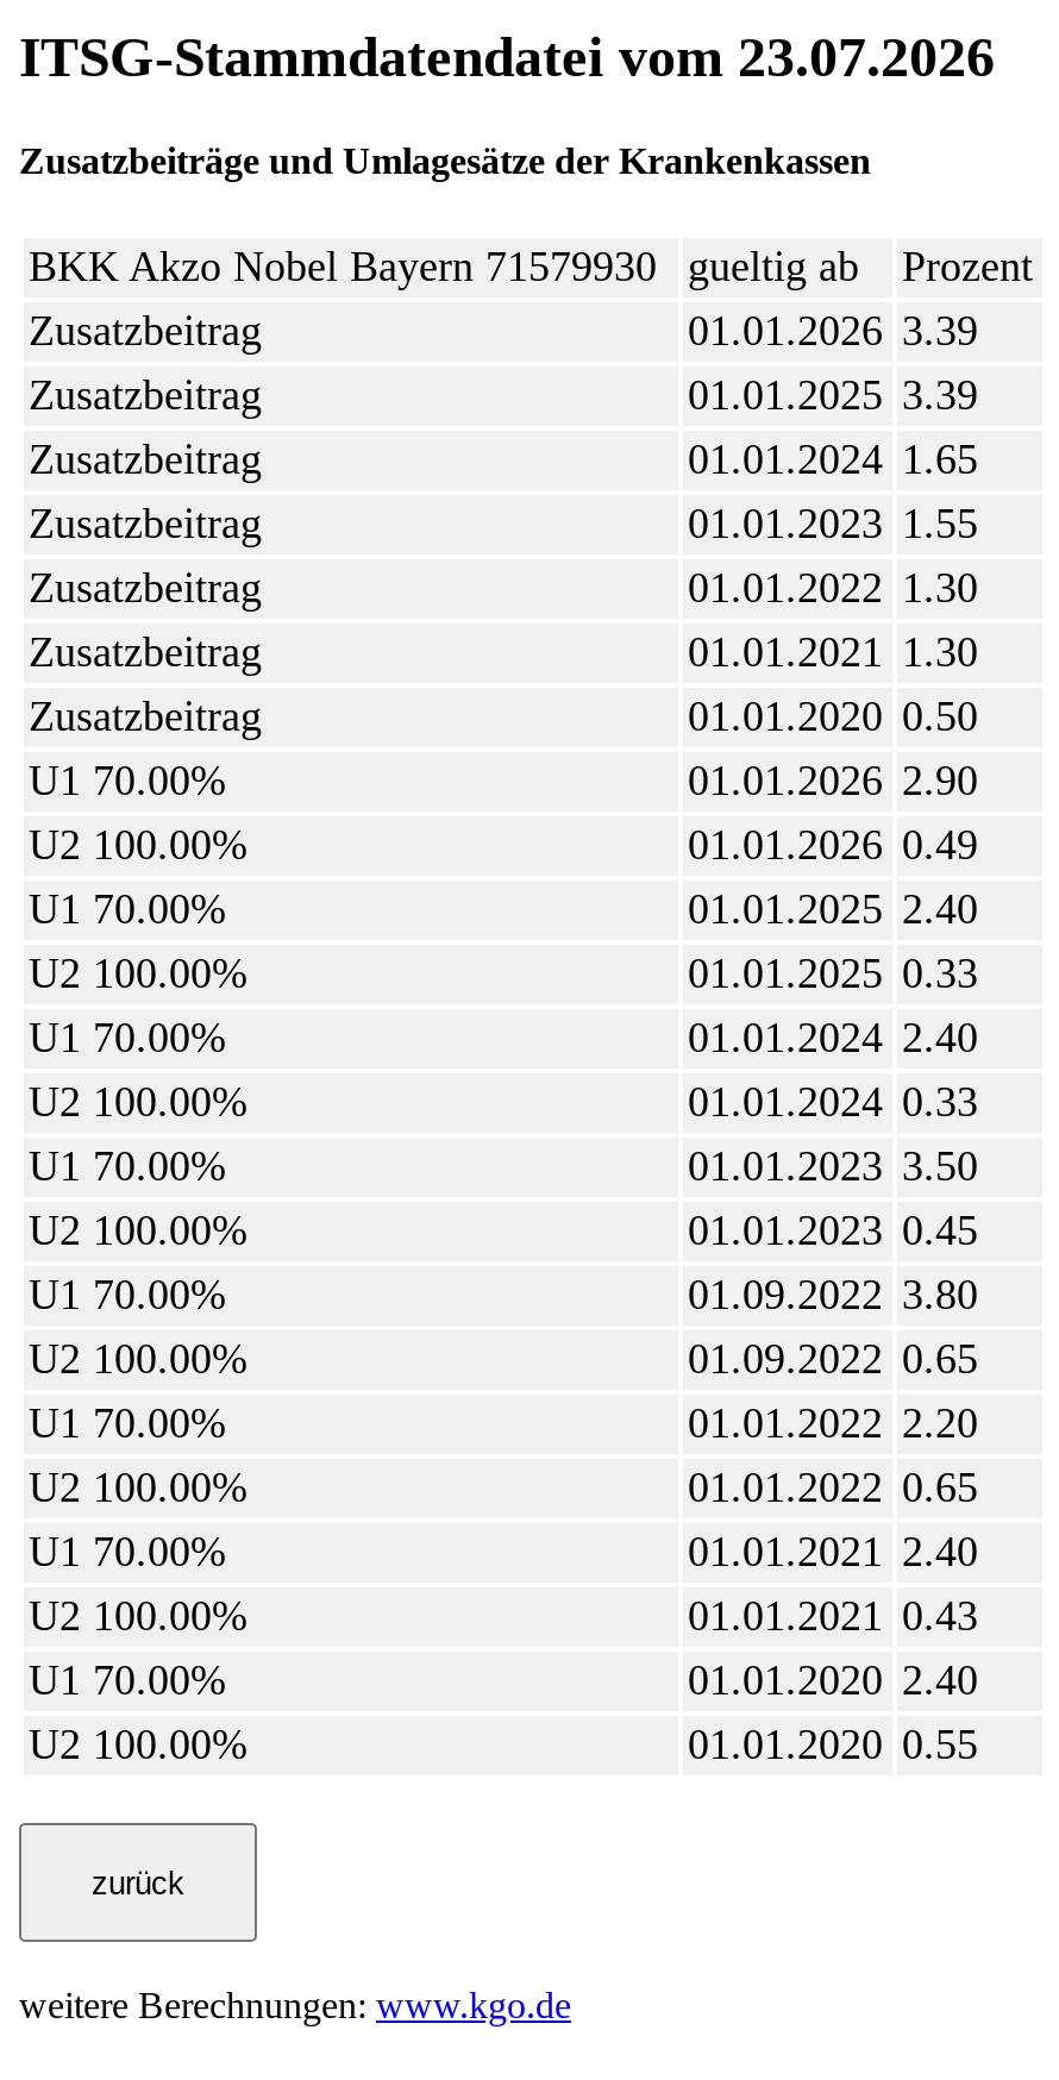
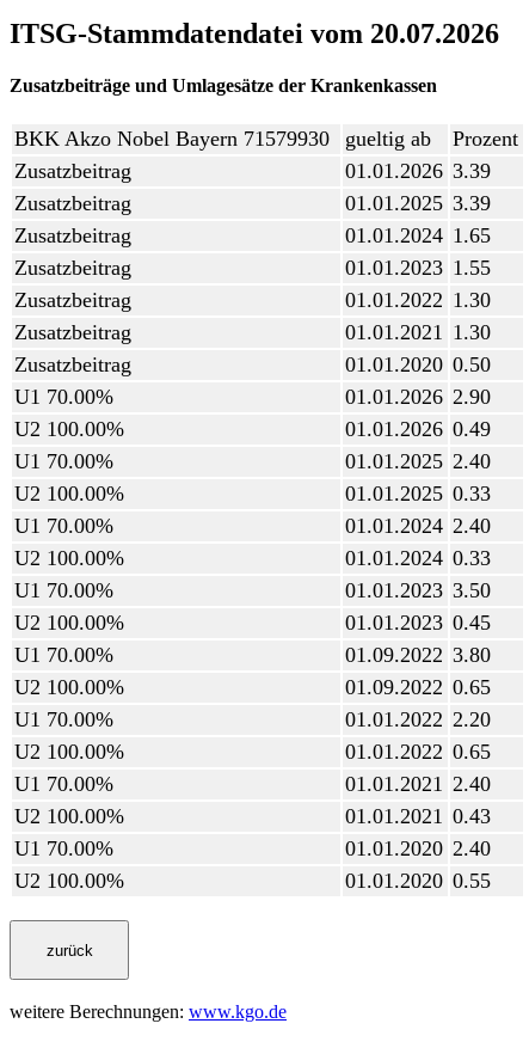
[19,26,995,88] ITSG-Stammdatendatei vom 23.07.2026 -> [10,18,499,49] ITSG-Stammdatendatei vom 20.07.2026

